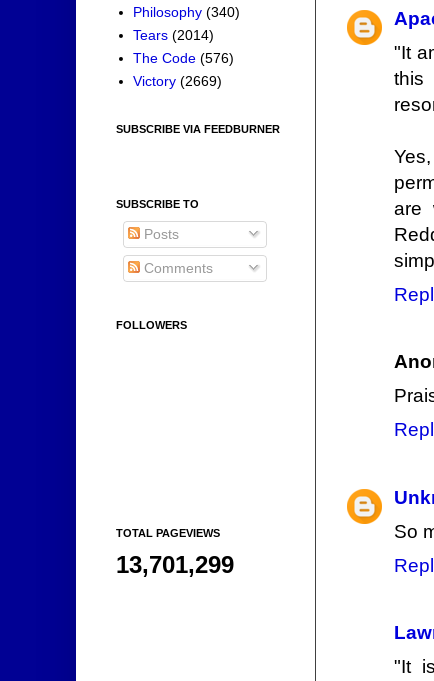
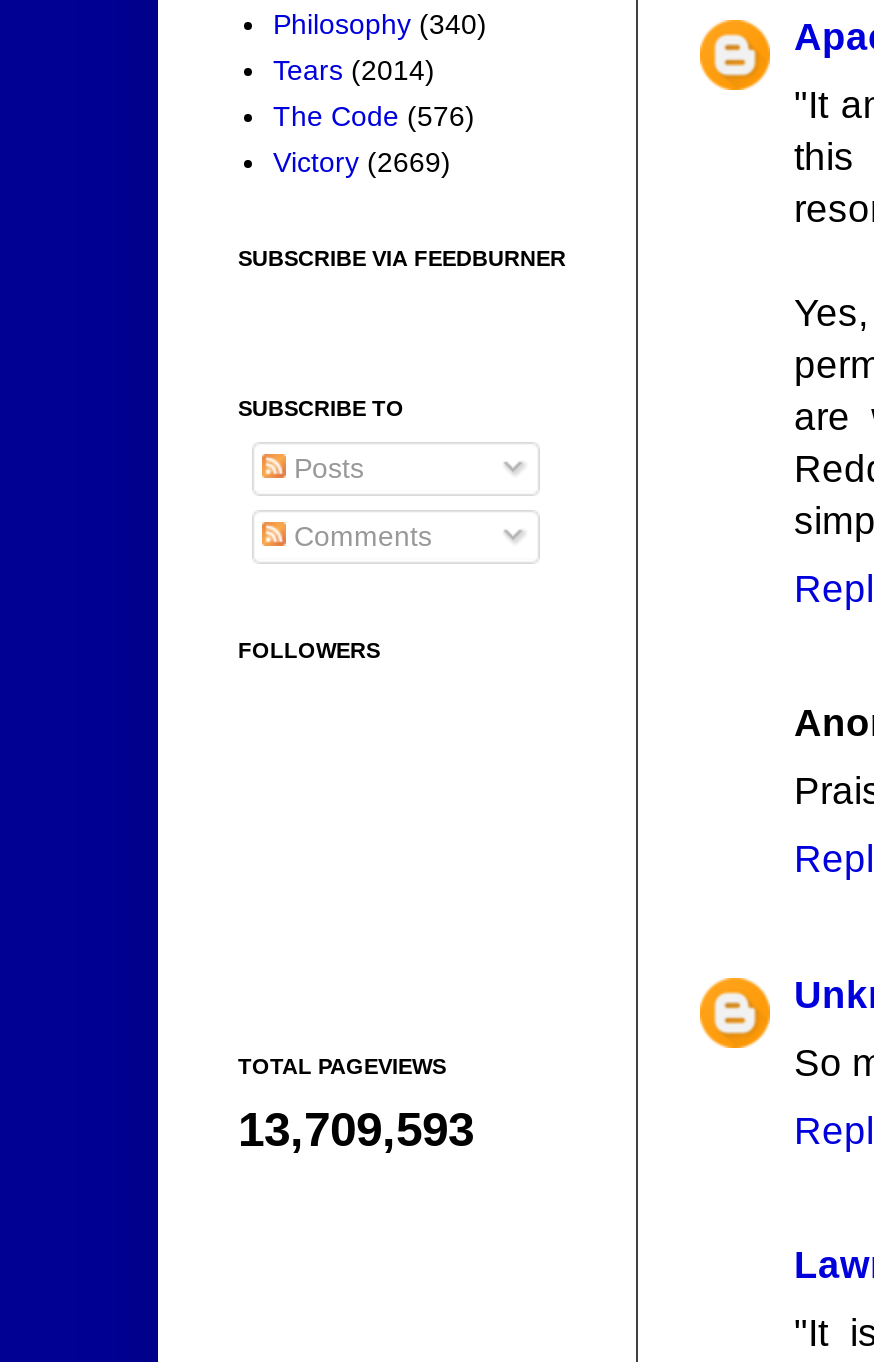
[116,551,234,578] 13,701,299 -> [238,1101,474,1155] 13,709,593

